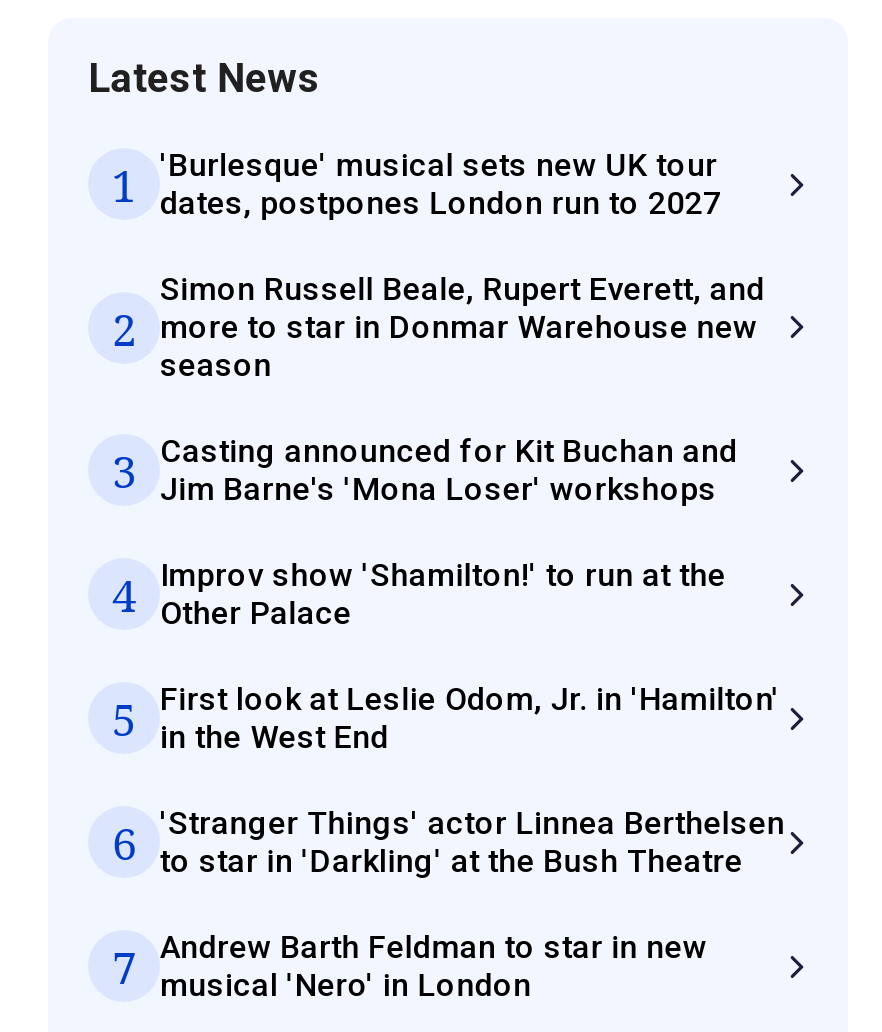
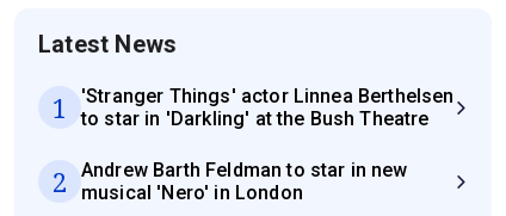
[112,147,721,358] 'Burlesque' musical sets new UK tour | dates, postpones London run to 2027 | 2 -> none
[112,271,780,873] Simon Russell Beale, Rupert Everett, and | more to star in Donmar Warehouse new | season | 3 | Casting announced for Kit Buchan and | Jim Barne's 'Mona Loser' workshops | 4 | Improv show 'Shamilton!' to run at the | Other Palace | 5 | First look at Leslie Odom, Jr. in 'Hamilton' | in the West End | 6 -> none
[112,929,707,1005] 7 Andrew Barth Feldman to star in new musical 'Nero' in London -> [52,159,408,204] 2 Andrew Barth Feldman to star in new musical 'Nero' in London

